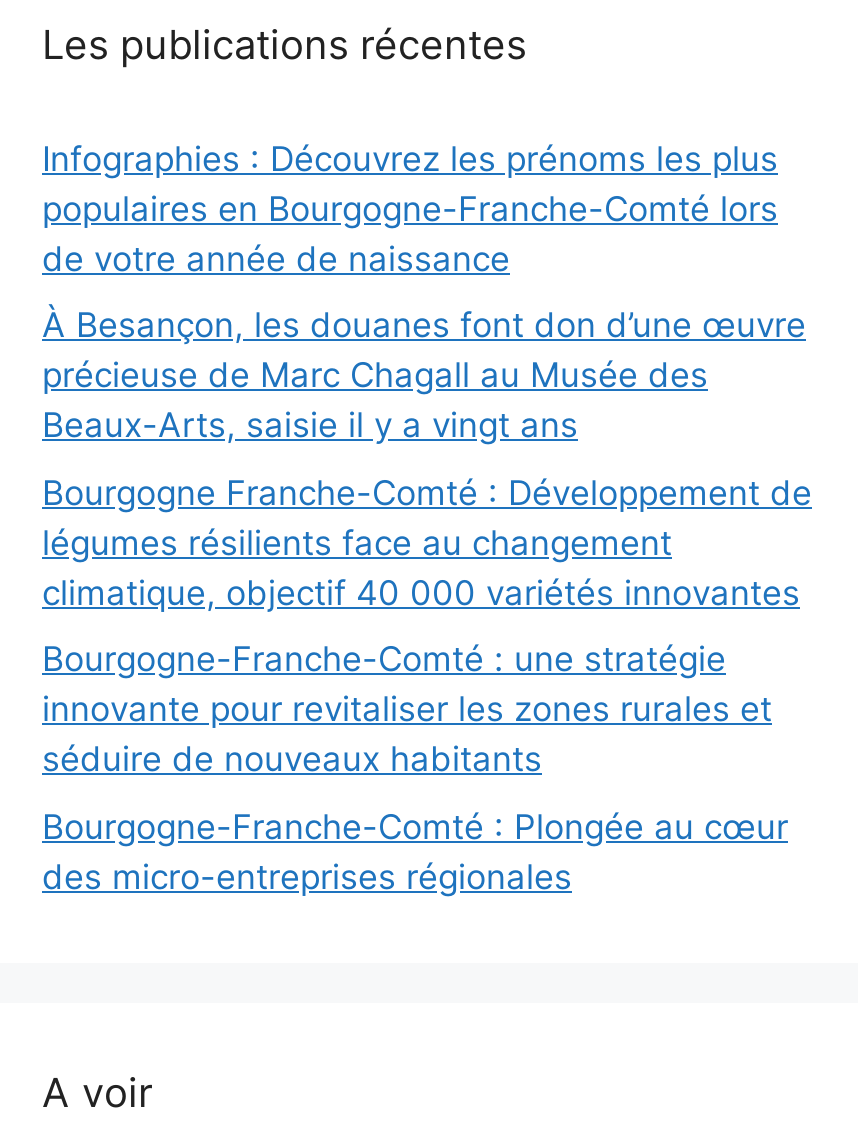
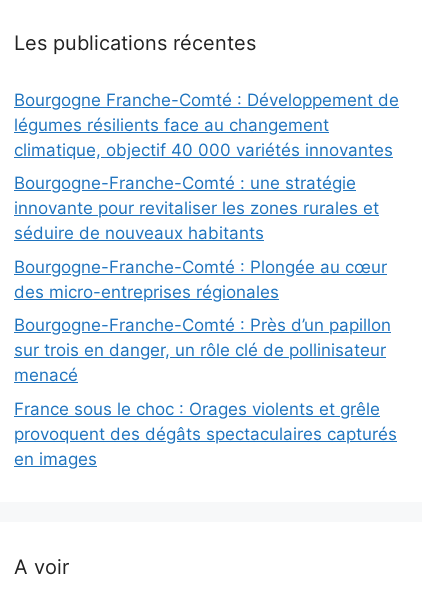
[42,138,806,445] Infographies : Découvrez les prénoms les plus | populaires en Bourgogne-Franche-Comté lors | de votre année de naissance | À Besançon, les douanes font don d’une œuvre | précieuse de Marc Chagall au Musée des | Beaux-Arts, saisie il y a vingt ans -> none
moved [42,472,812,896] -> [14,89,399,301]: Bourgogne Franche-Comté : Développement de | légumes résilients face au changement | climatique, objectif 40 000 variétés innovantes | Bourgogne-Franche-Comté : une stratégie | innovante pour revitaliser les zones rurales et | séduire de nouveaux habitants | Bourgogne-Franche-Comté : Plongée au cœur | des micro-entreprises régionales
none -> [14,315,397,468] Bourgogne-Franche-Comté : Près d’un papillon | sur trois en danger, un rôle clé de pollinisateur | menacé | France sous le choc : Orages violents et grêle | provoquent des dégâts spectaculaires capturés | en images

